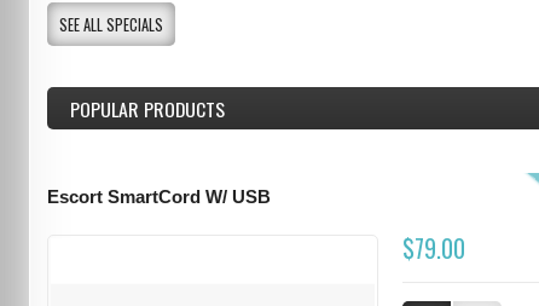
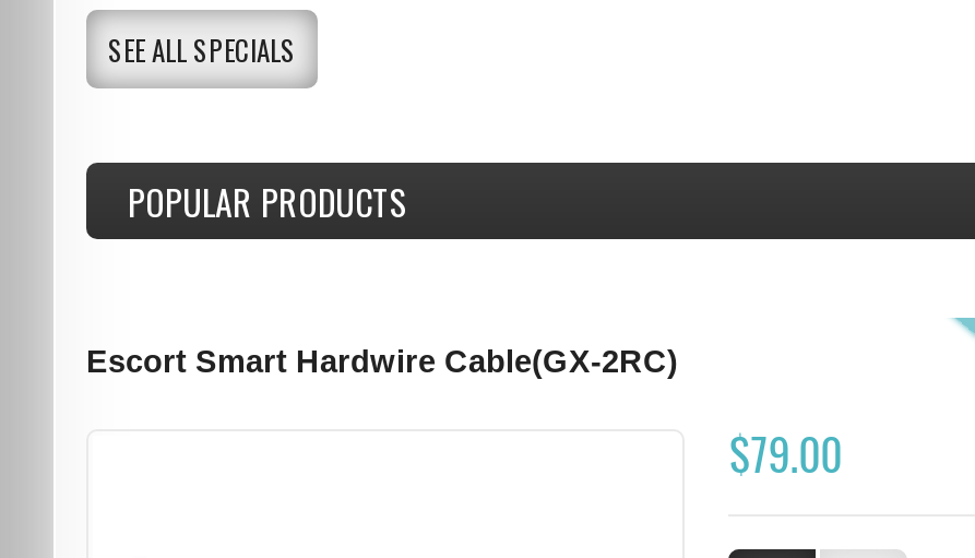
[47,188,271,207] Escort SmartCord W/ USB -> [86,344,678,379] Escort Smart Hardwire Cable(GX-2RC)

